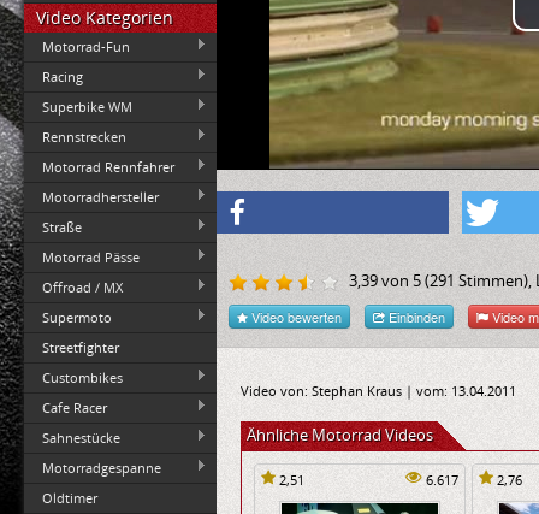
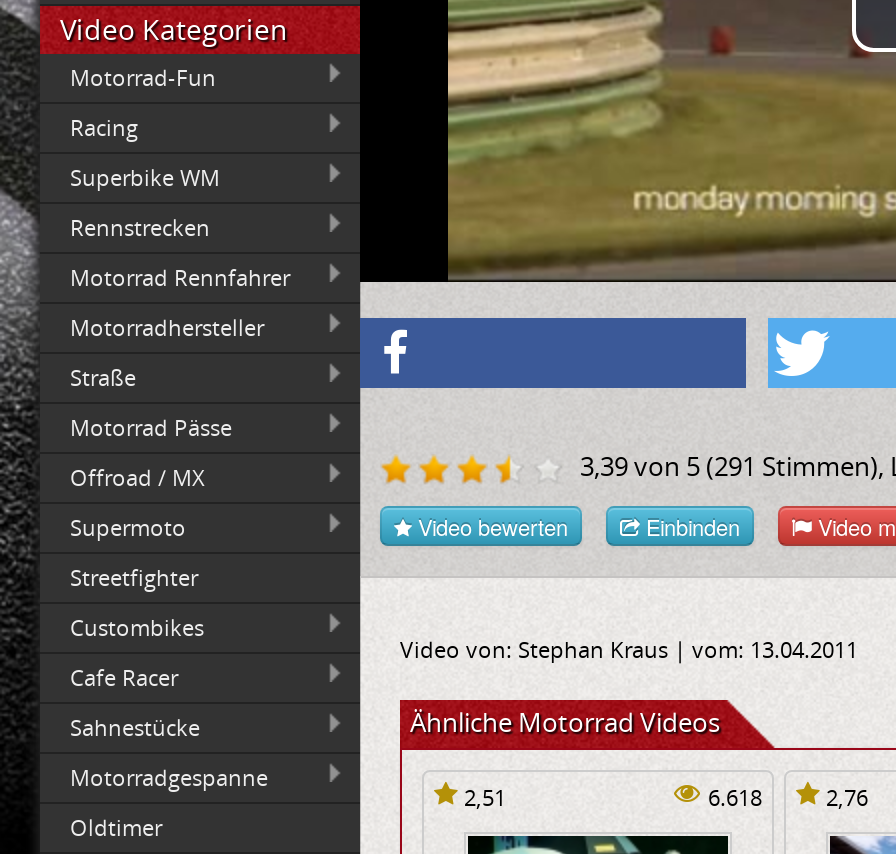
[422,471,522,489] 6.617 2,76 -> [702,782,868,812] 6.618 2,76

